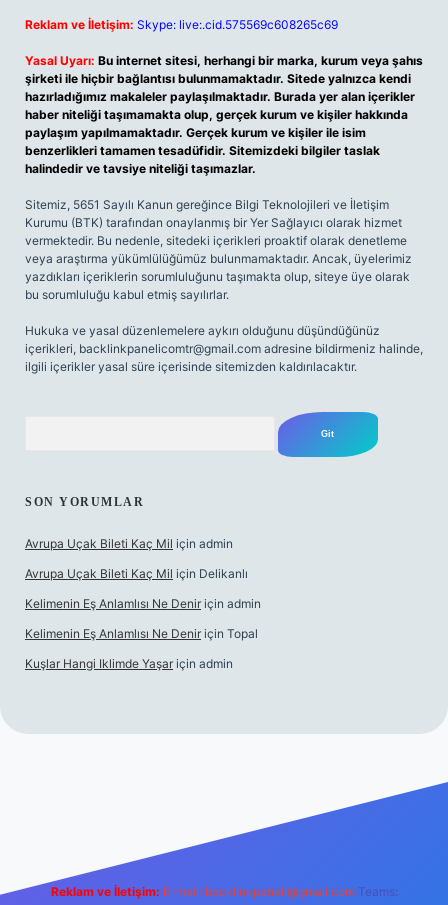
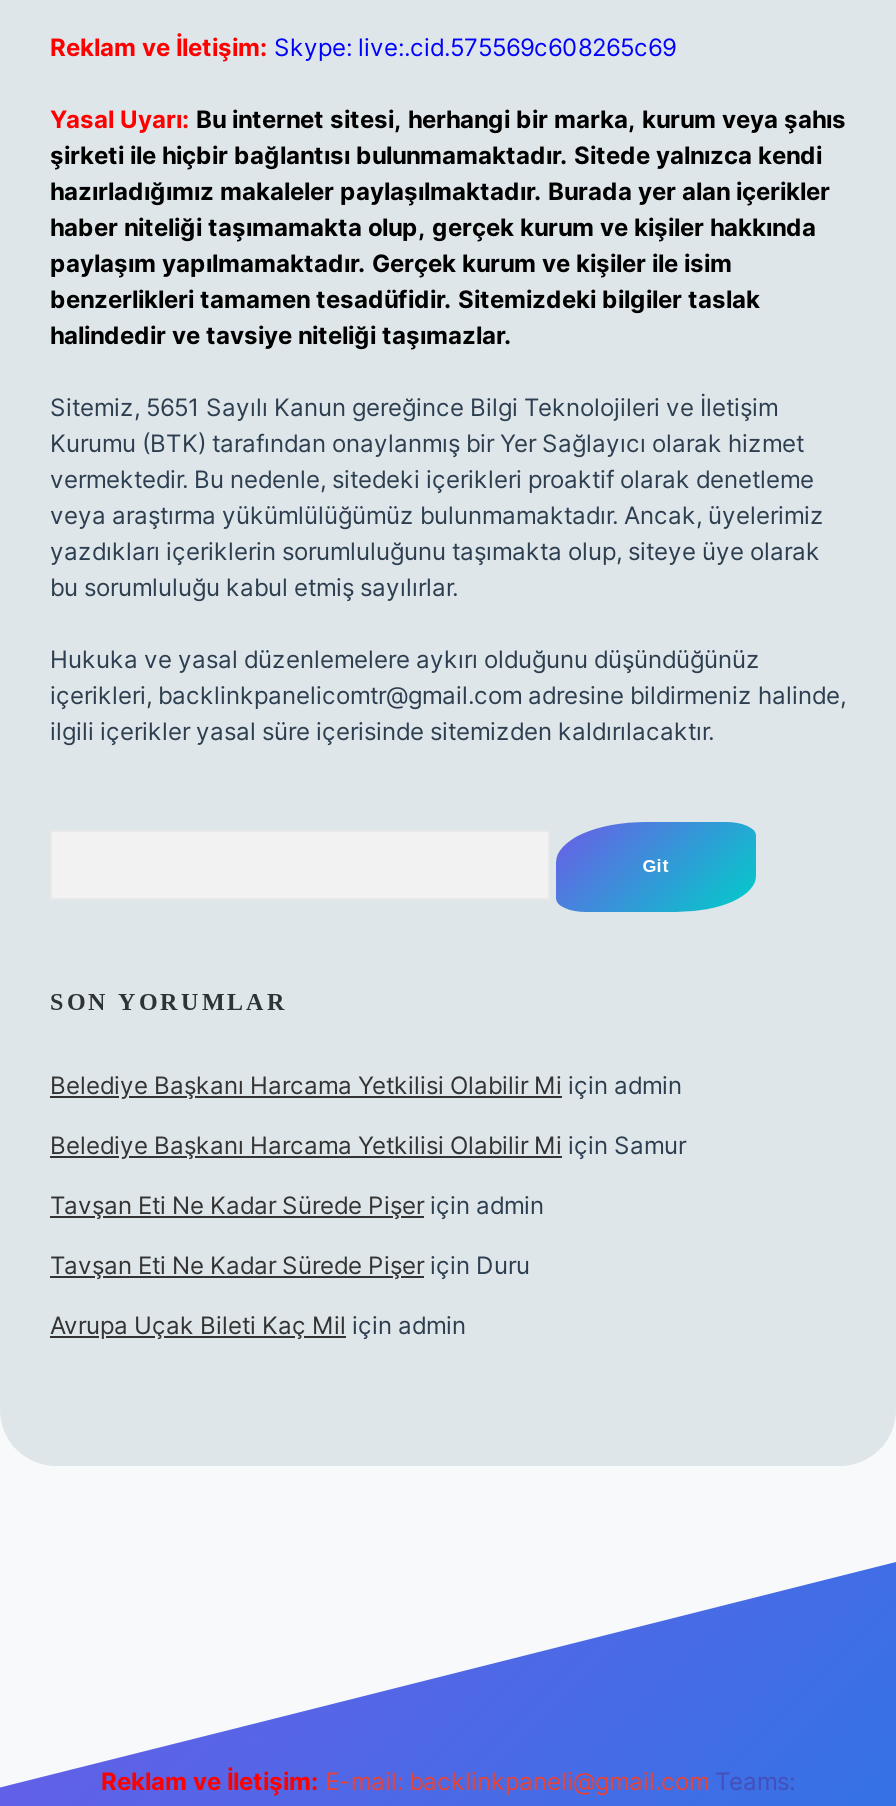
none -> [50,1070,686,1280] Belediye Başkanı Harcama Yetkilisi Olabilir Mi için admin | Belediye Başkanı Harcama Yetkilisi Olabilir Mi için Samur | Tavşan Eti Ne Kadar Sürede Pişer için admin | Tavşan Eti Ne Kadar Sürede Pişer için Duru
moved [25,536,233,551] -> [50,1310,466,1340]: Avrupa Uçak Bileti Kaç Mil için admin
[25,566,261,671] Avrupa Uçak Bileti Kaç Mil için Delikanlı | Kelimenin Eş Anlamlısı Ne Denir için admin | Kelimenin Eş Anlamlısı Ne Denir için Topal | Kuşlar Hangi Iklimde Yaşar için admin -> none

